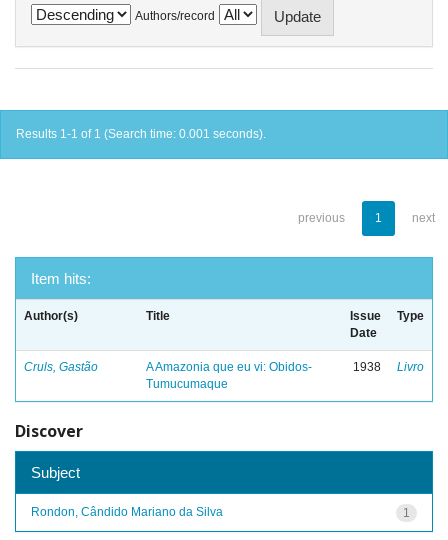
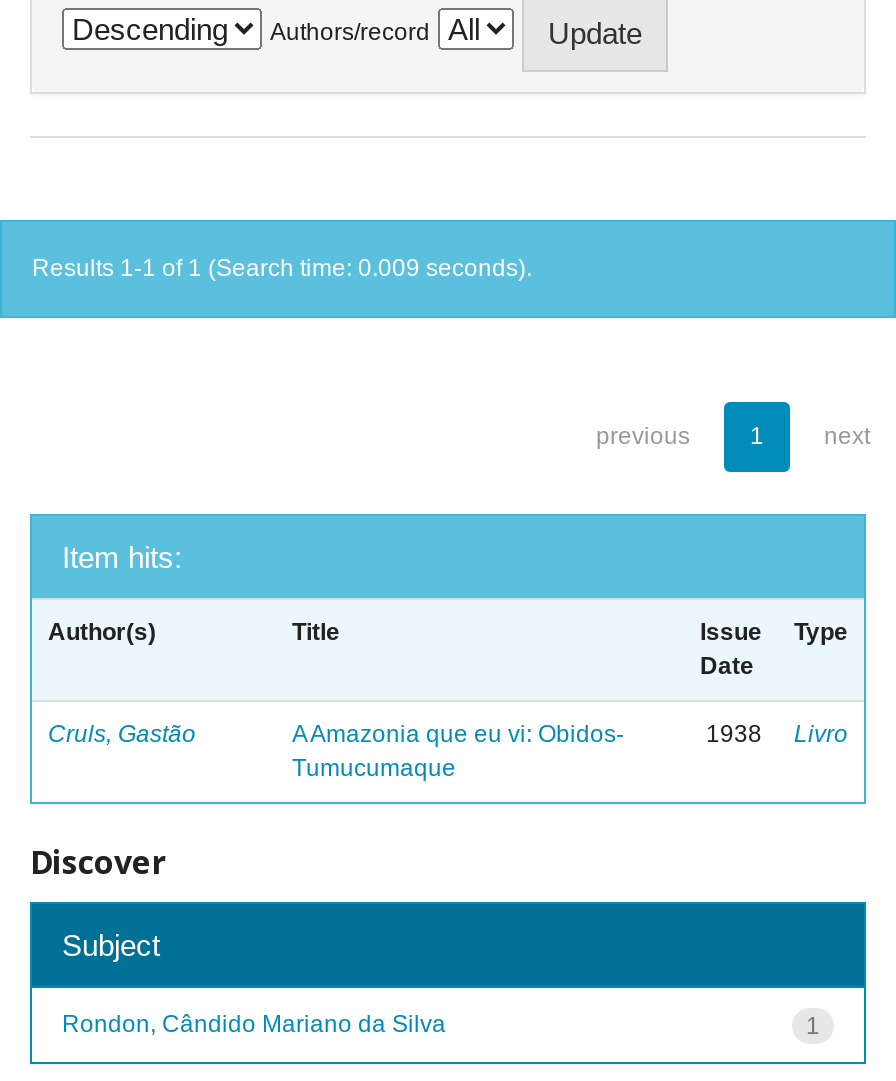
[16,127,266,141] Results 1-1 of 1 (Search time: 0.001 seconds). -> [32,254,532,282] Results 1-1 of 1 (Search time: 0.009 seconds).

